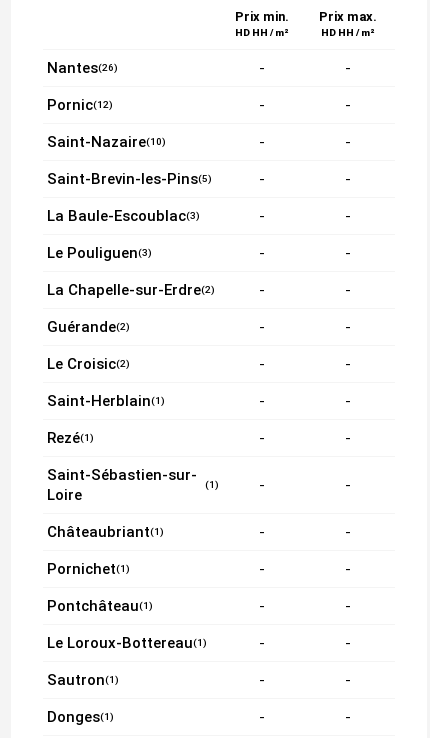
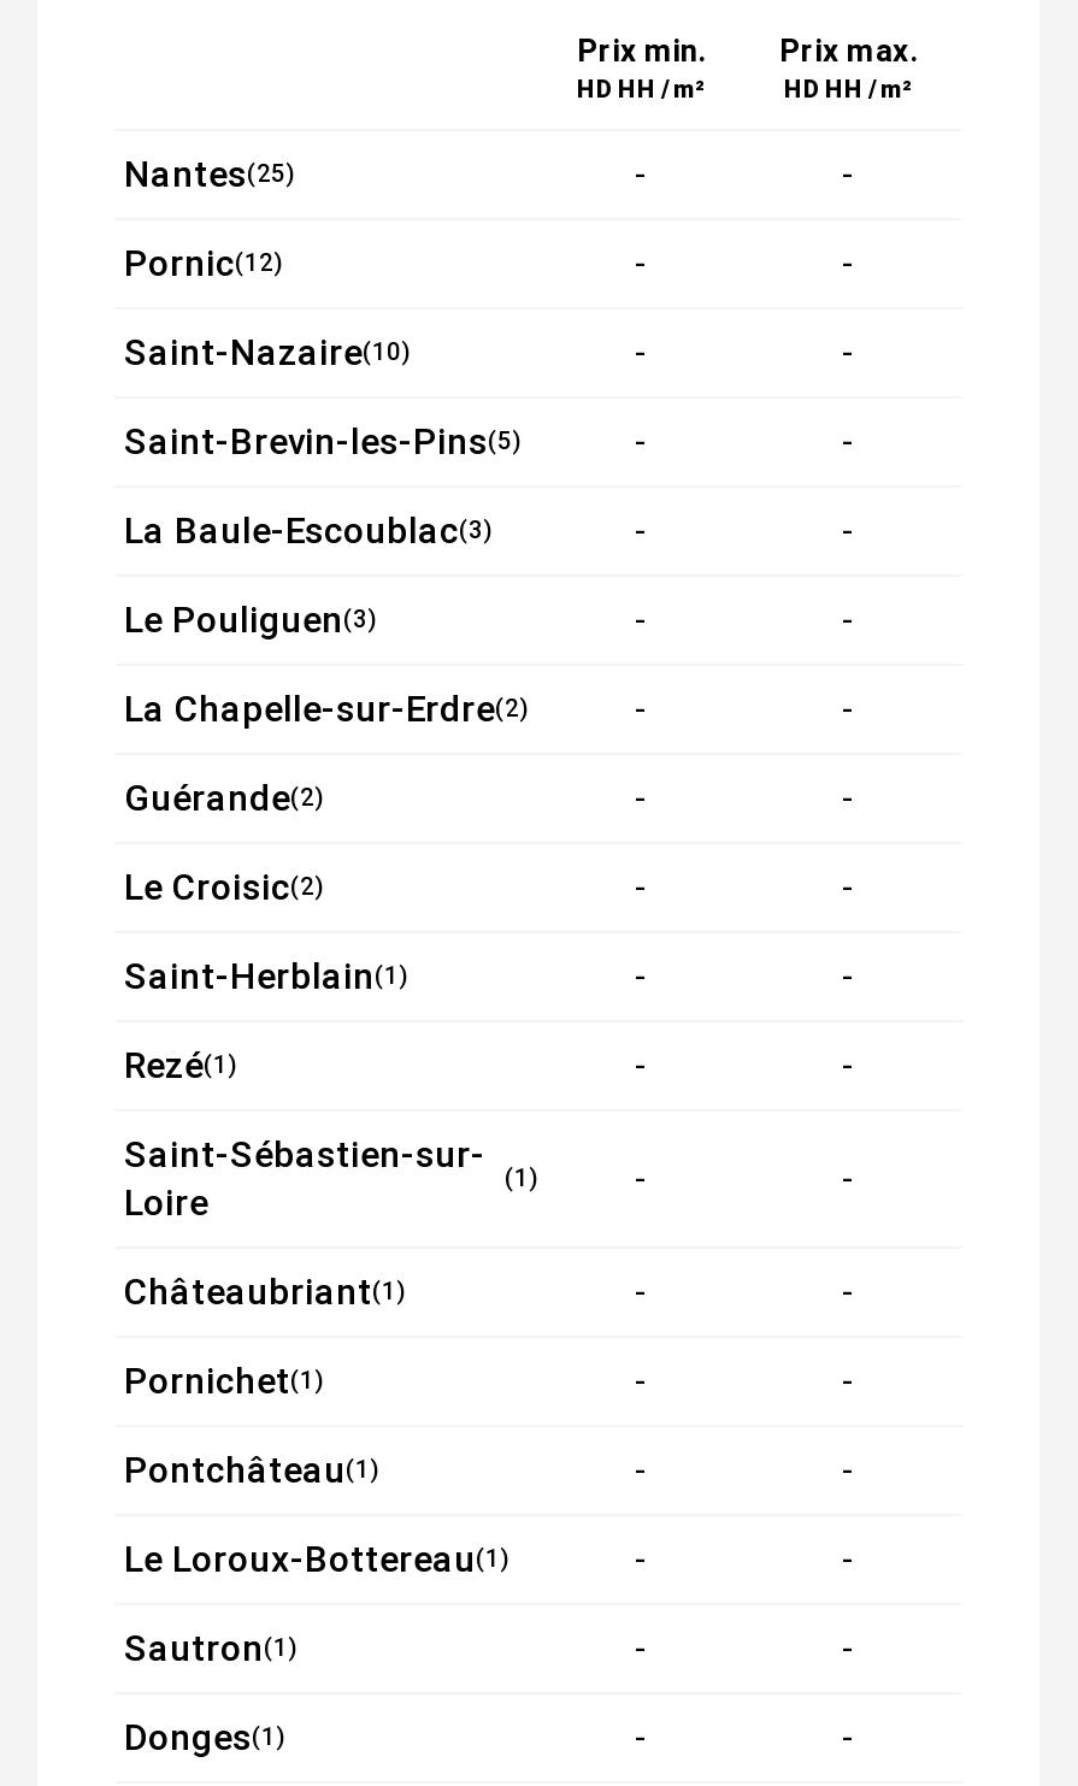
[47,59,118,77] Nantes(26) -> [124,153,295,196] Nantes(25)

